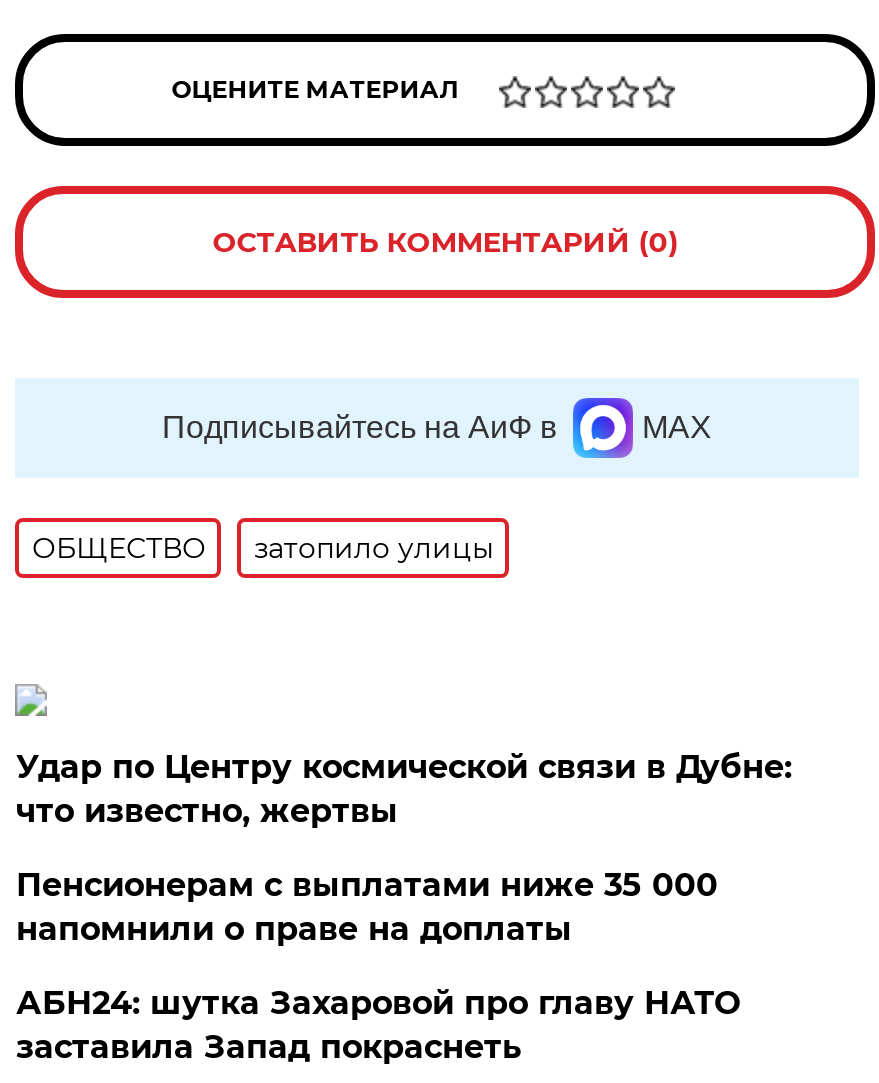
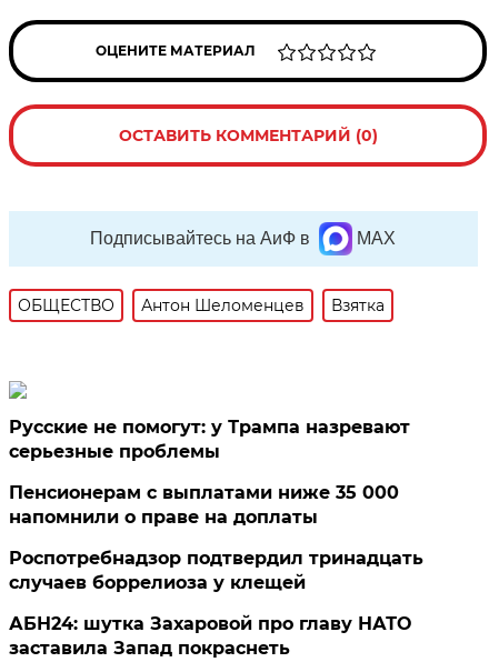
[254,530,494,566] затопило улицы -> [142,295,385,315] Антон Шеломенцев | Взятка
[16,748,792,830] Удар по Центру космической связи в Дубне: | что известно, жертвы -> [9,417,411,462] Русские не помогут: у Трампа назревают | серьезные проблемы
none -> [9,548,424,593] Роспотребнадзор подтвердил тринадцать | случаев боррелиоза у клещей

